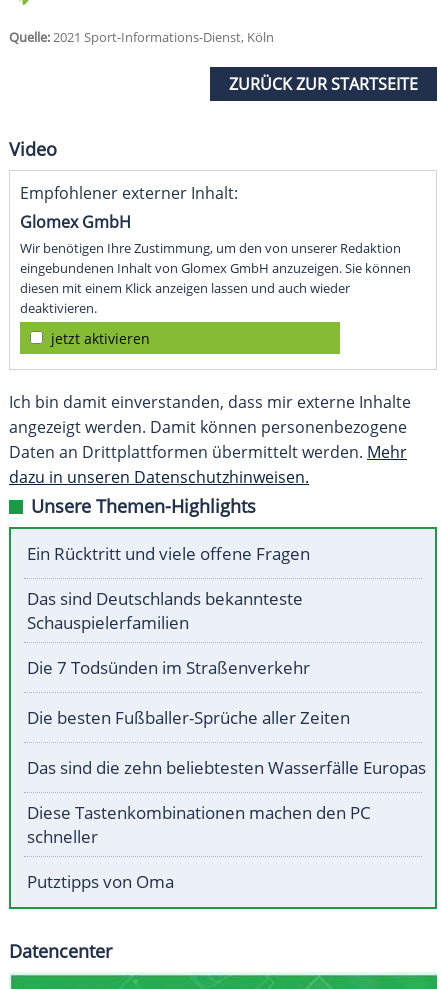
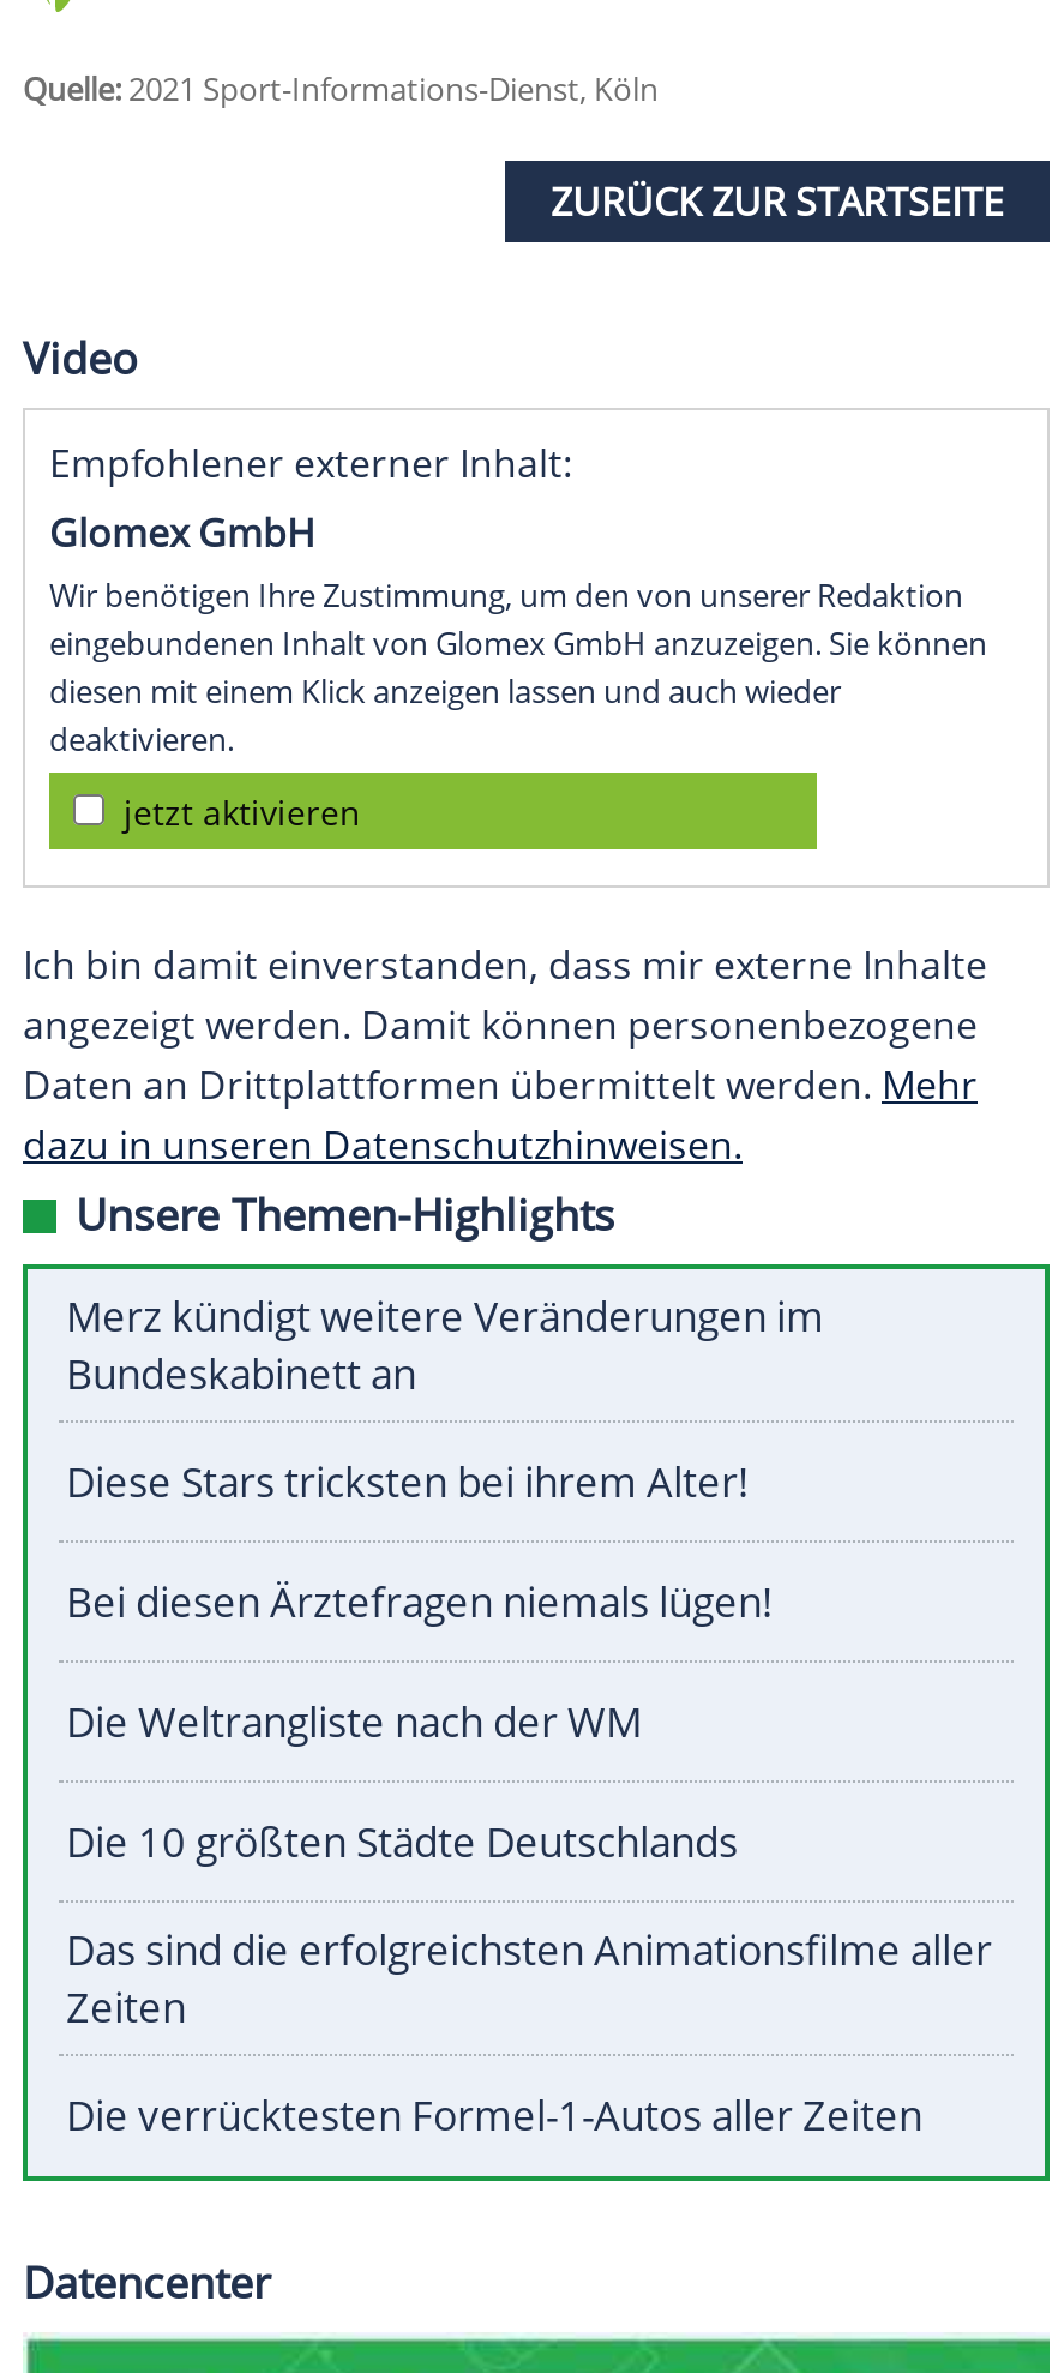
[27,542,310,565] Ein Rücktritt und viele offene Fragen -> [66,1289,824,1402] Merz kündigt weitere Veränderungen im | Bundeskabinett an
[27,587,303,634] Das sind Deutschlands bekannteste | Schauspielerfamilien -> [66,1455,750,1510] Diese Stars tricksten bei ihrem Alter!
[27,656,310,679] Die 7 Todsünden im Straßenverkehr -> [66,1575,774,1630] Bei diesen Ärztefragen niemals lügen!
[27,706,350,729] Die besten Fußballer-Sprüche aller Zeiten -> [66,1695,642,1750] Die Weltrangliste nach der WM
[27,756,426,779] Das sind die zehn beliebtesten Wasserfälle Europas -> [66,1815,738,1870] Die 10 größten Städte Deutschlands
[27,801,371,848] Diese Tastenkombinationen machen den PC | schneller -> [66,1923,992,2035] Das sind die erfolgreichsten Animationsfilme aller | Zeiten
[27,870,174,893] Putztipps von Oma -> [66,2088,922,2143] Die verrücktesten Formel-1-Autos aller Zeiten

